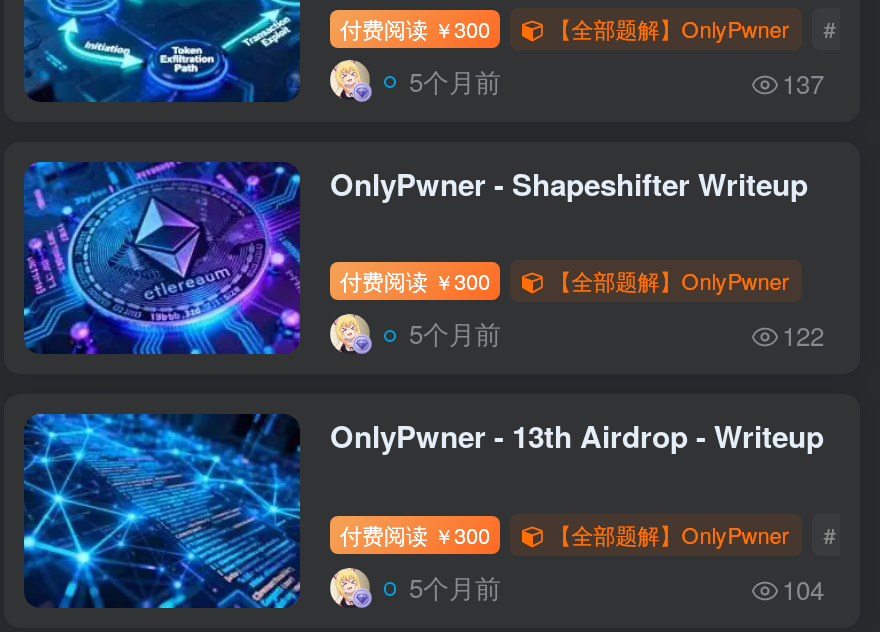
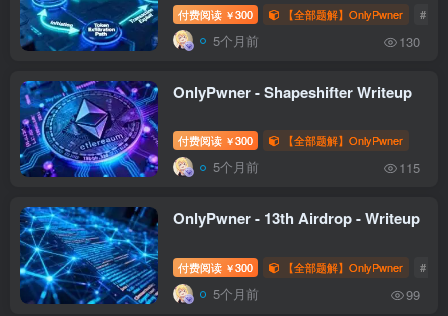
[782,64,824,102] 137 -> [399,32,420,51] 130
[782,317,824,355] 122 -> [399,158,420,177] 115
[782,570,824,608] 104 -> [406,285,420,304] 99

